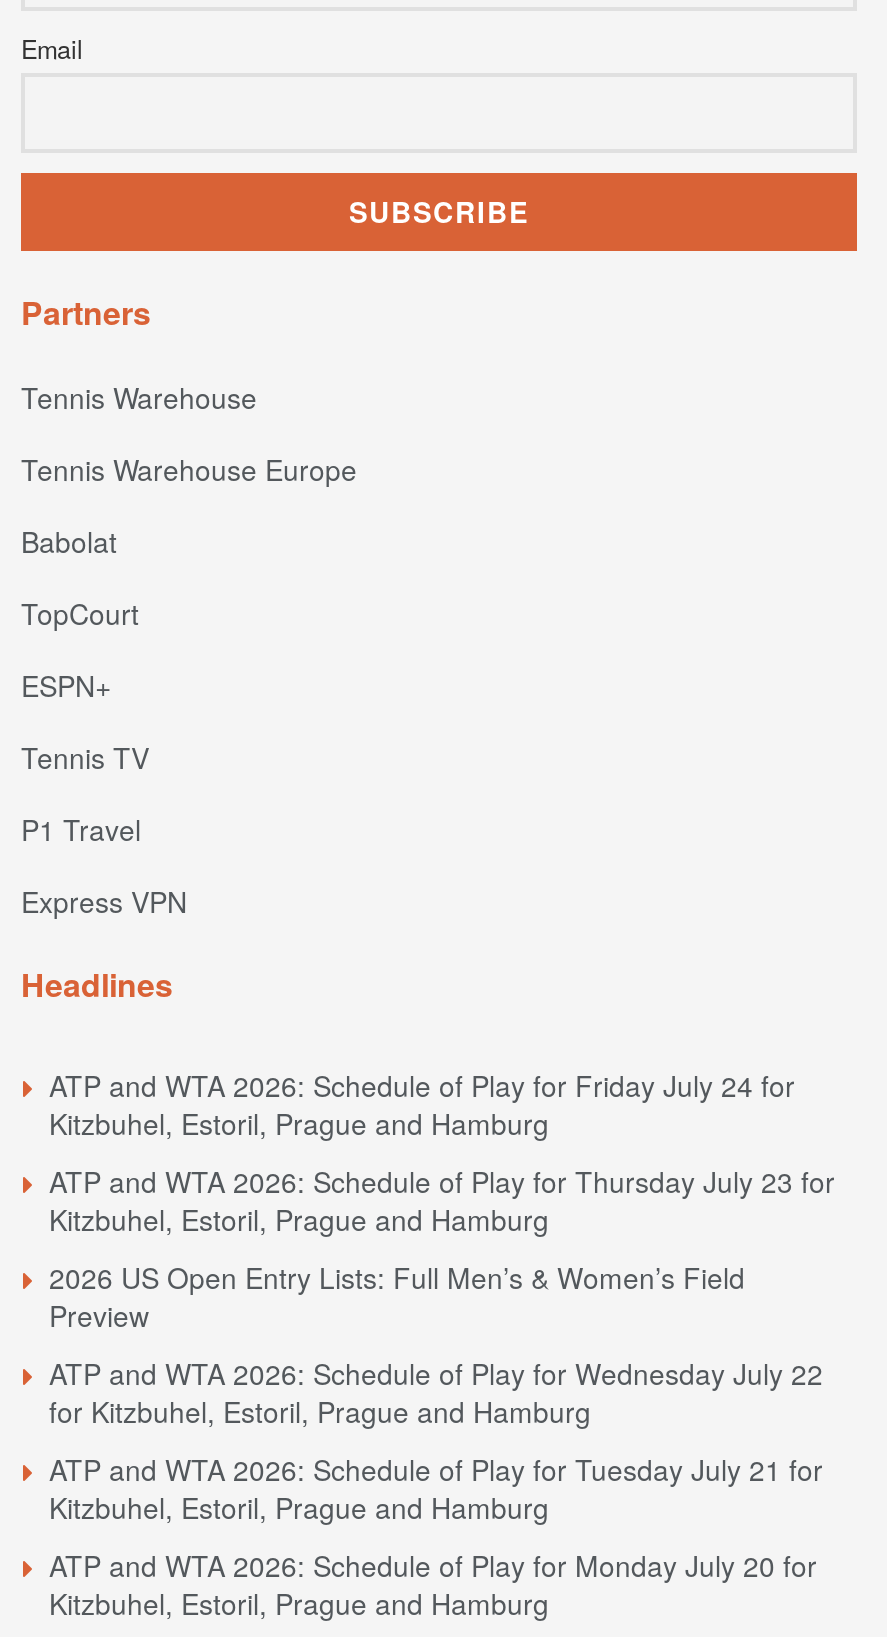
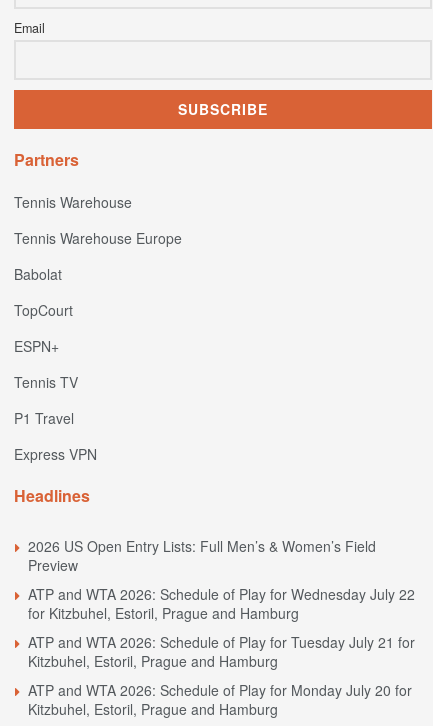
[49,1065,835,1239] ATP and WTA 2026: Schedule of Play for Friday July 24 for | Kitzbuhel, Estoril, Prague and Hamburg | ATP and WTA 2026: Schedule of Play for Thursday July 23 for | Kitzbuhel, Estoril, Prague and Hamburg -> none

